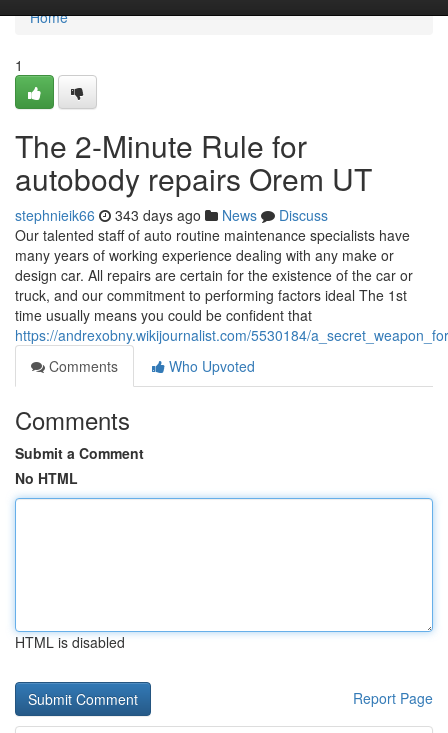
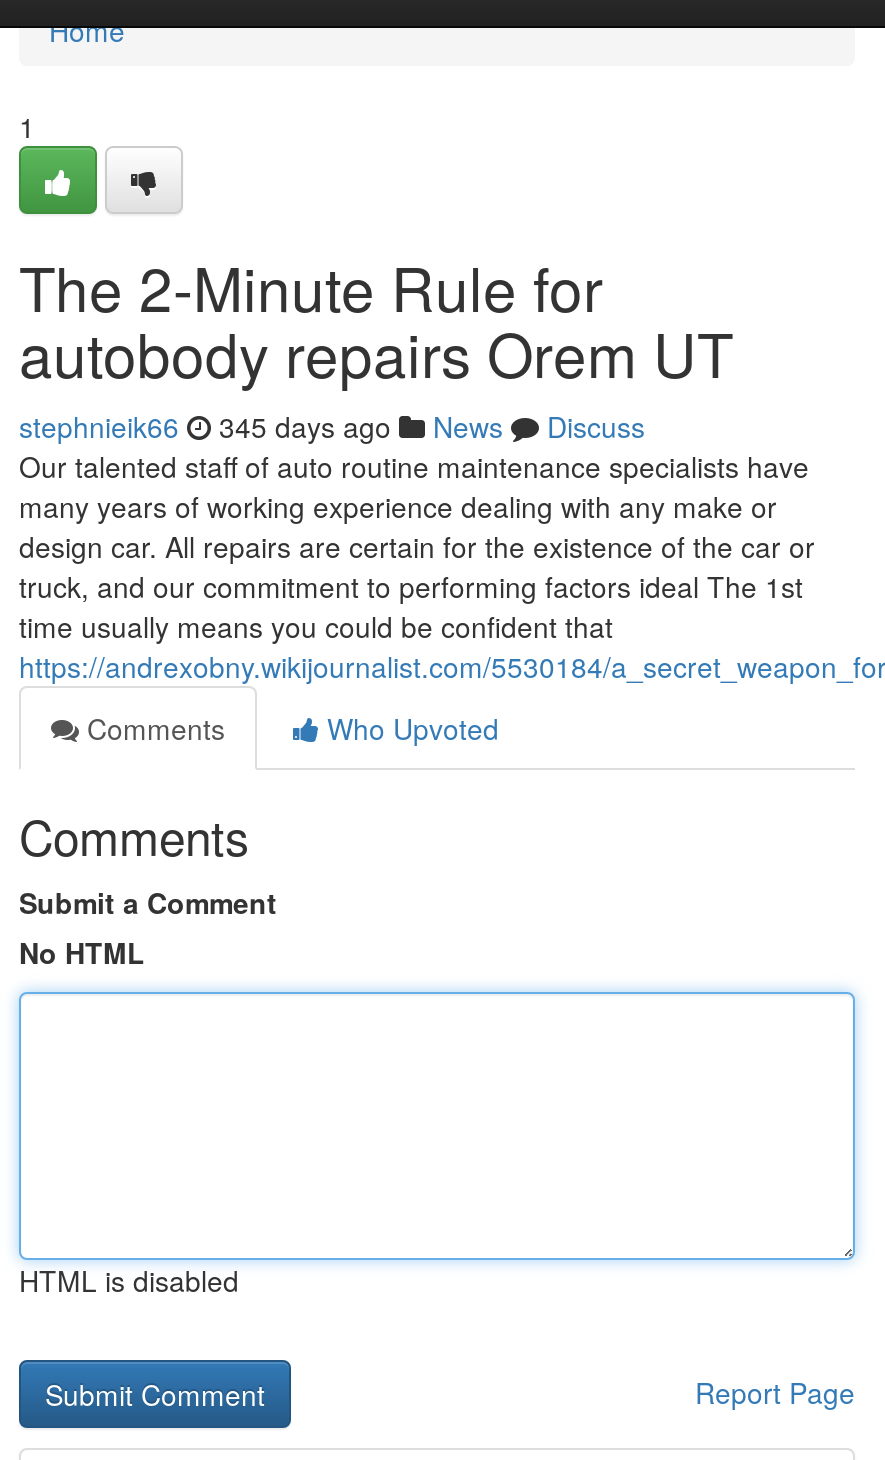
[15,205,328,225] stephnieik66 343 days ago News Discuss -> [19,406,645,446] stephnieik66 345 days ago News Discuss

